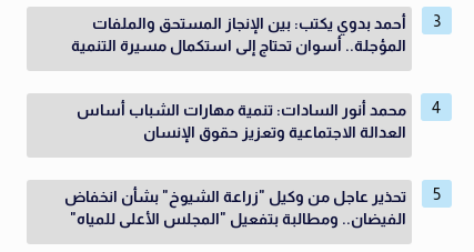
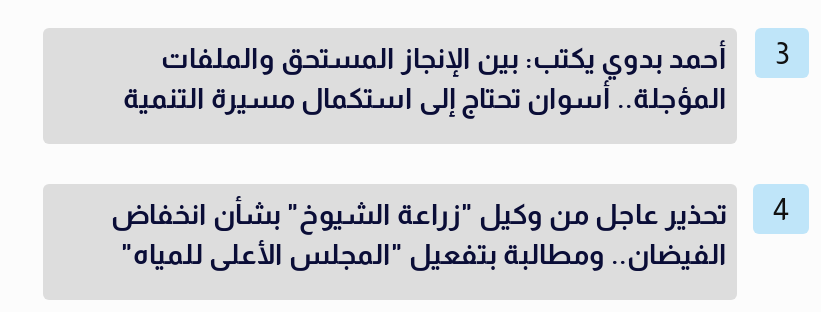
[77,101,406,141] محمد أنور السادات: تنمية مهارات الشباب أساس | العدالة الاجتماعية وتعزيز حقوق الإنسان -> none

